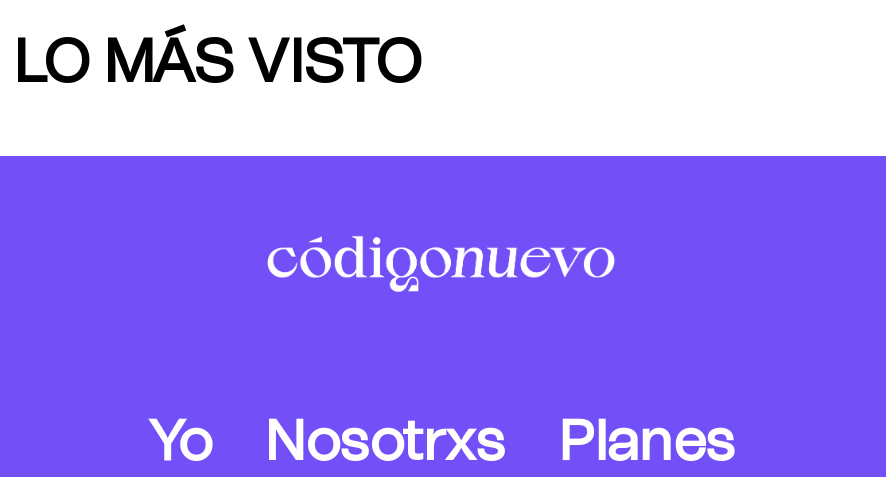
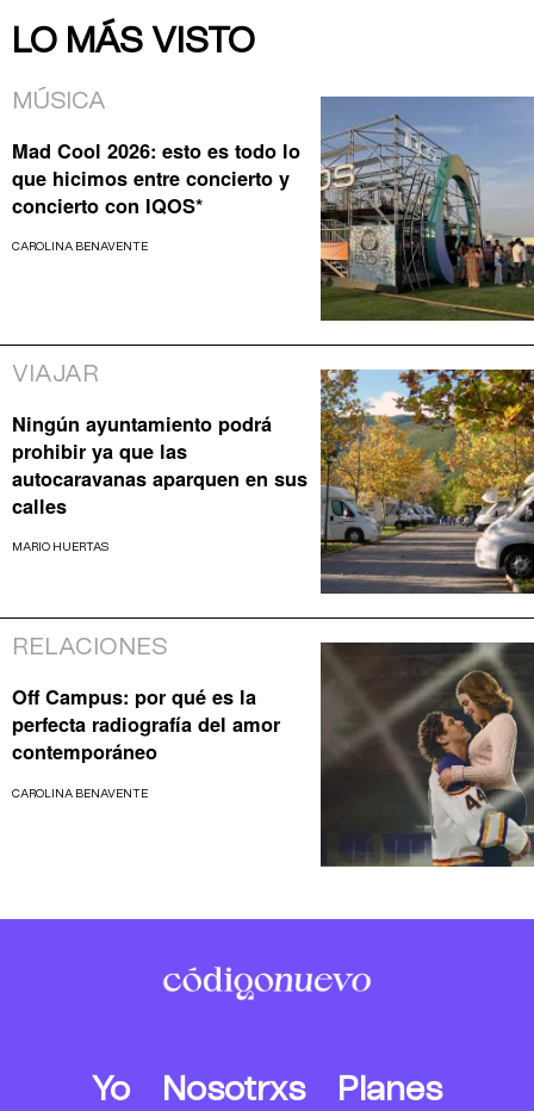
none -> [12,89,530,322] [image] | MÚSICA | Mad Cool 2026: esto es todo lo | que hicimos entre concierto y | concierto con IQOS* | CAROLINA BENAVENTE
none -> [12,362,530,595] [image] | VIAJAR | Ningún ayuntamiento podrá | prohibir ya que las | autocaravanas aparquen en sus | calles | MARIO HUERTAS
none -> [12,635,530,868] [image] | RELACIONES | Off Campus: por qué es la | perfecta radiografía del amor | contemporáneo | CAROLINA BENAVENTE

